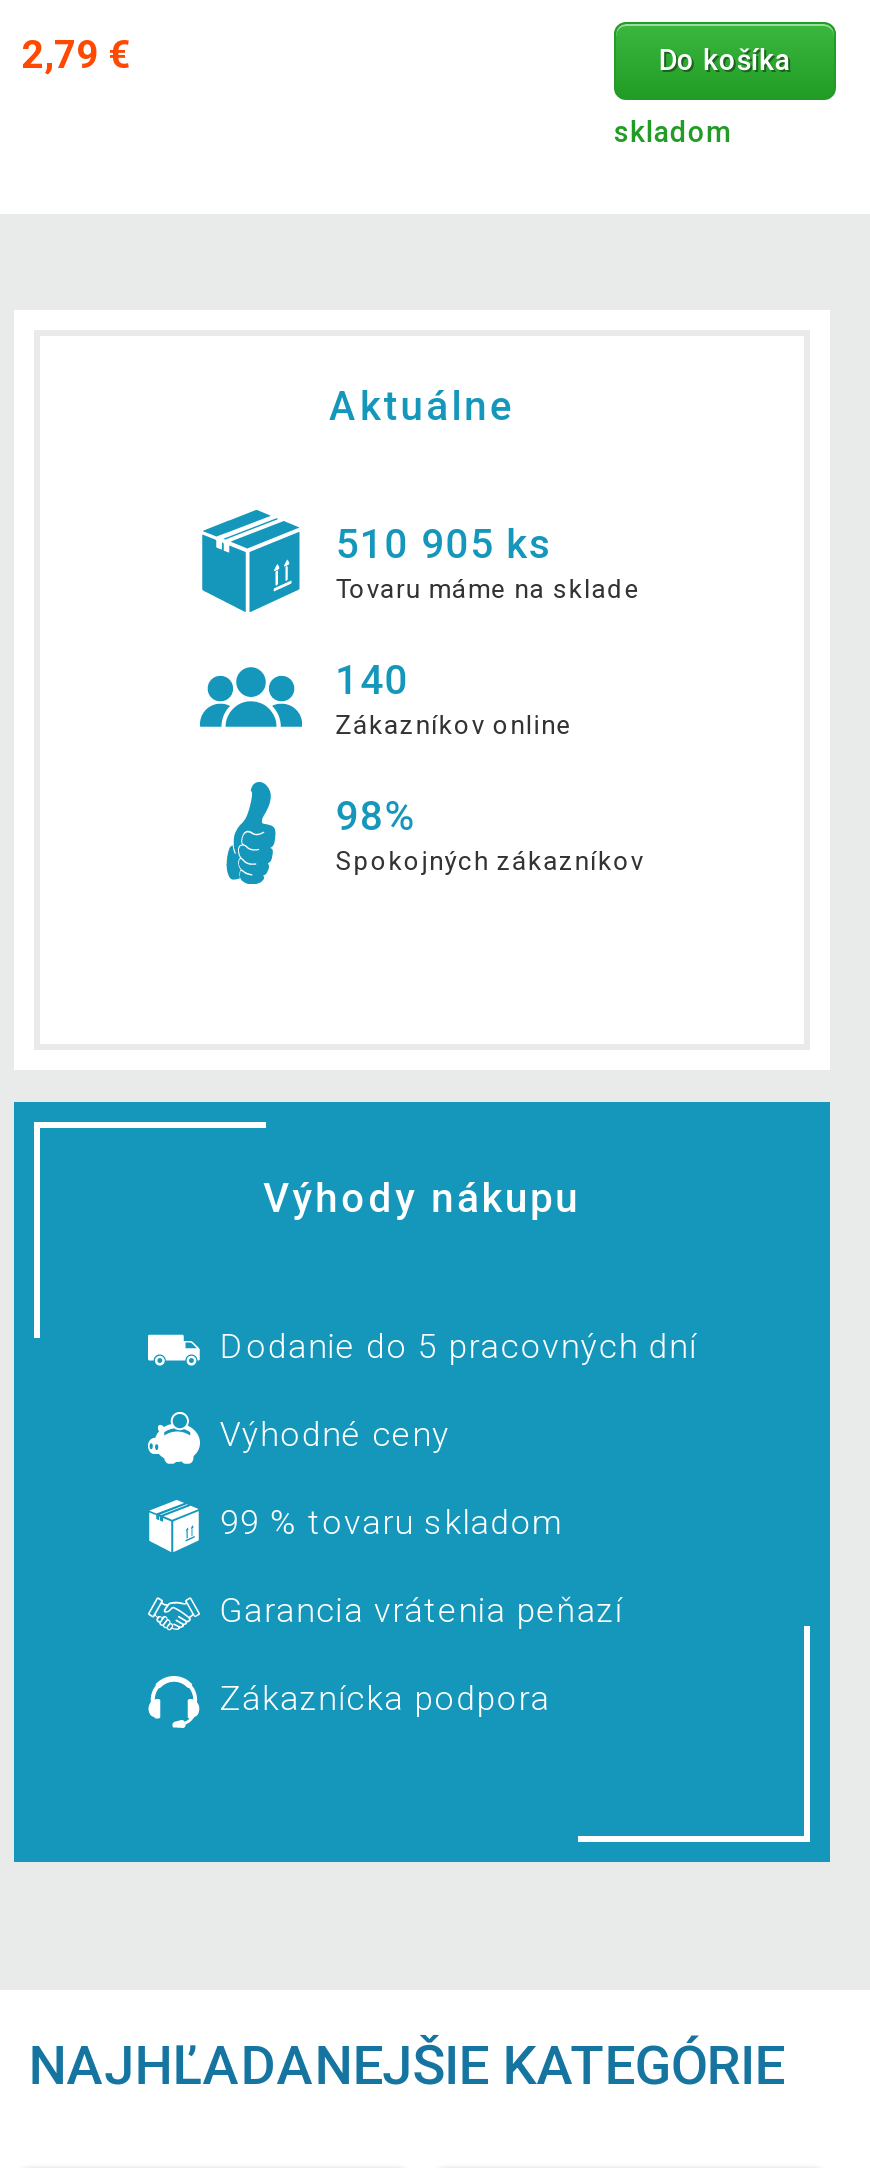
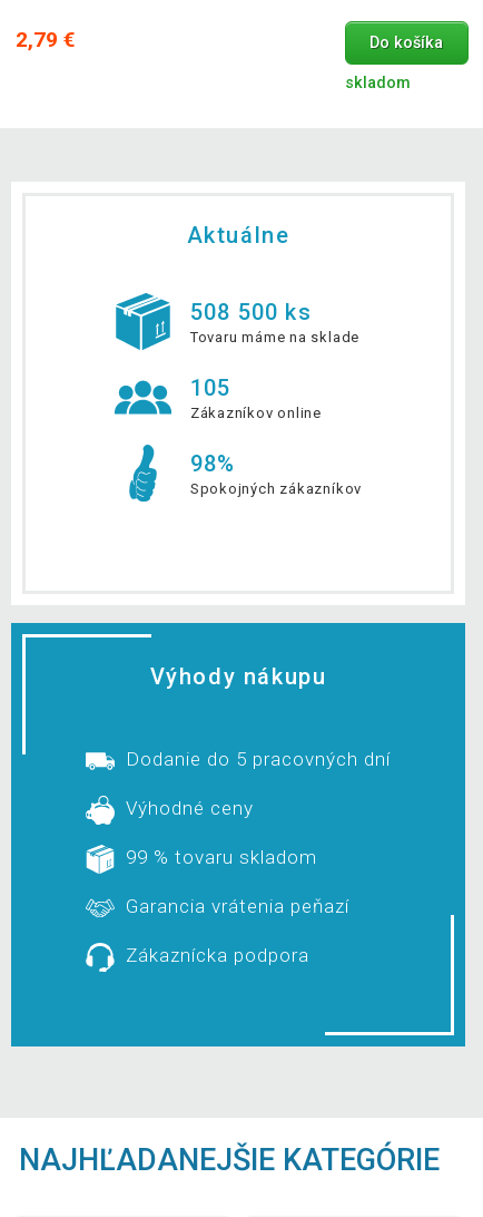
[336,520,554,568] 510 905 ks -> [190,299,311,325] 508 500 ks
[336,656,409,704] 140 -> [190,374,231,401] 105

